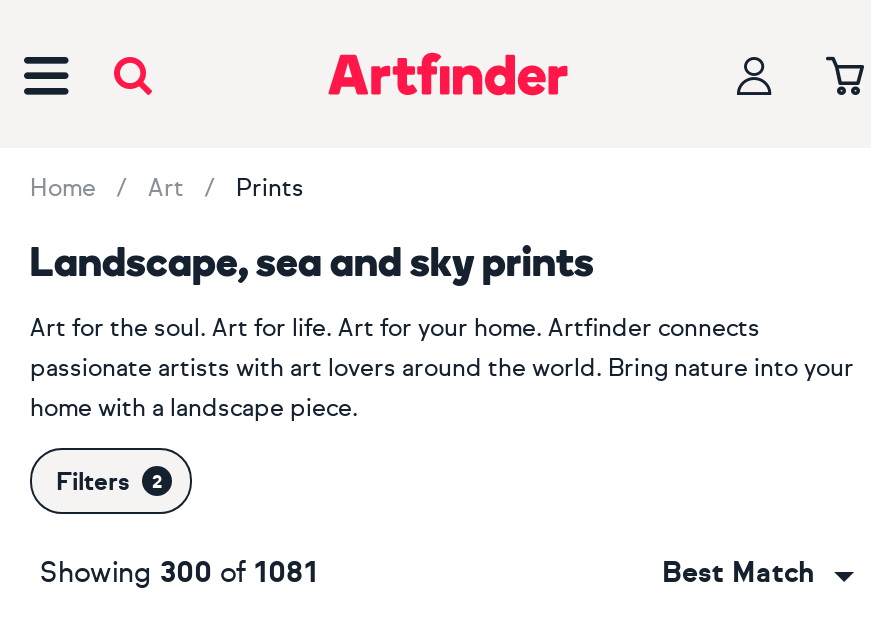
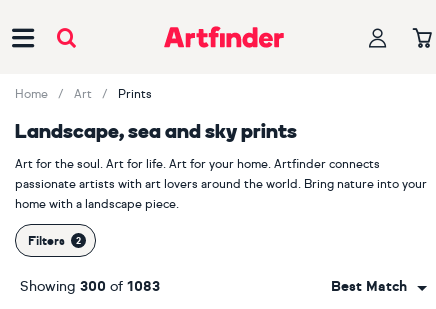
[40,556,318,590] Showing 300 of 1081 -> [20,278,160,295] Showing 300 of 1083

